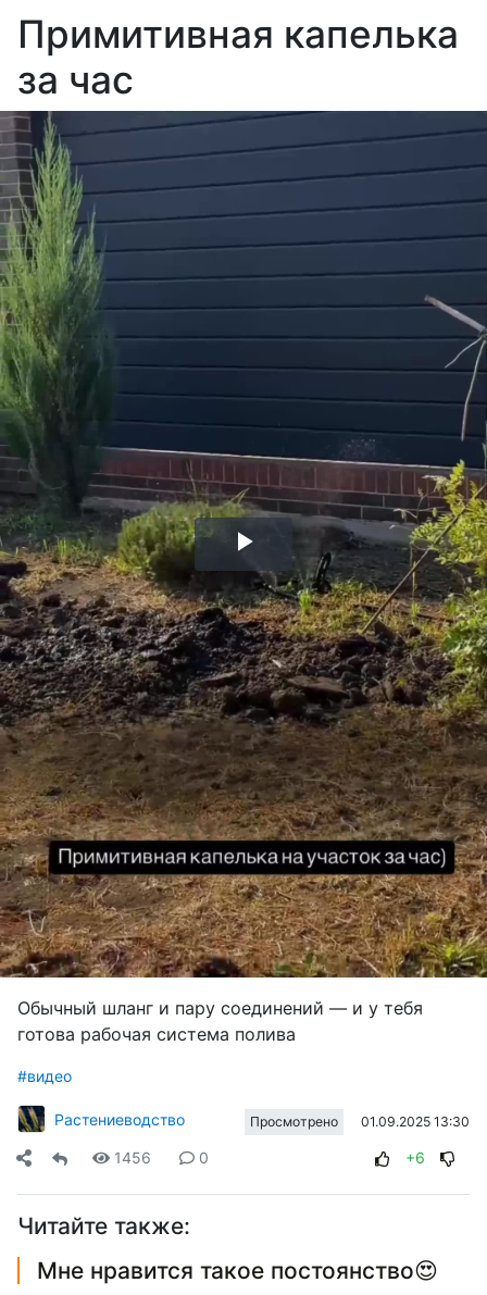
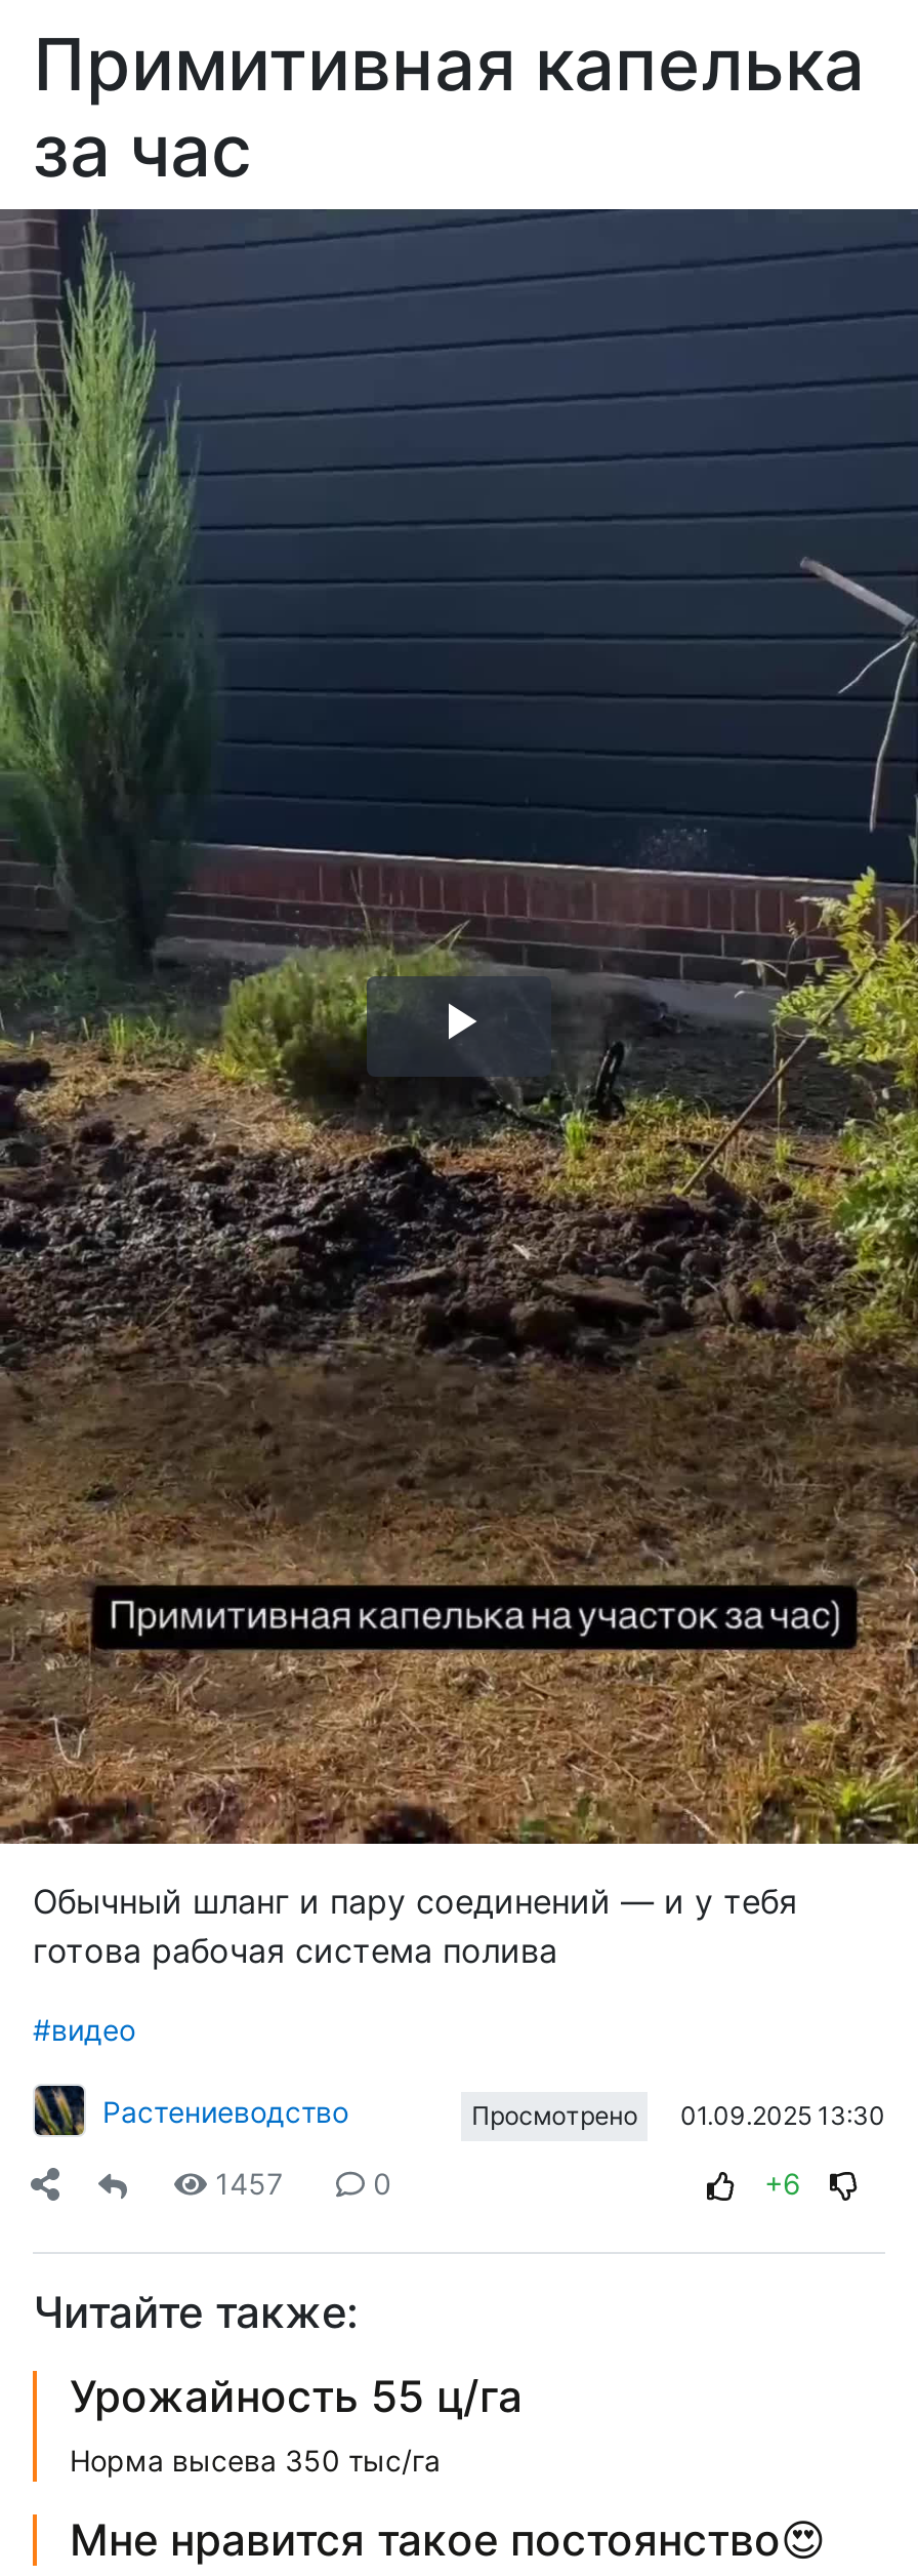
[114,1148,151,1167] 1456 -> [216,2166,283,2201] 1457
none -> [70,2371,523,2478] Урожайность 55 ц/га | Норма высева 350 тыс/га

